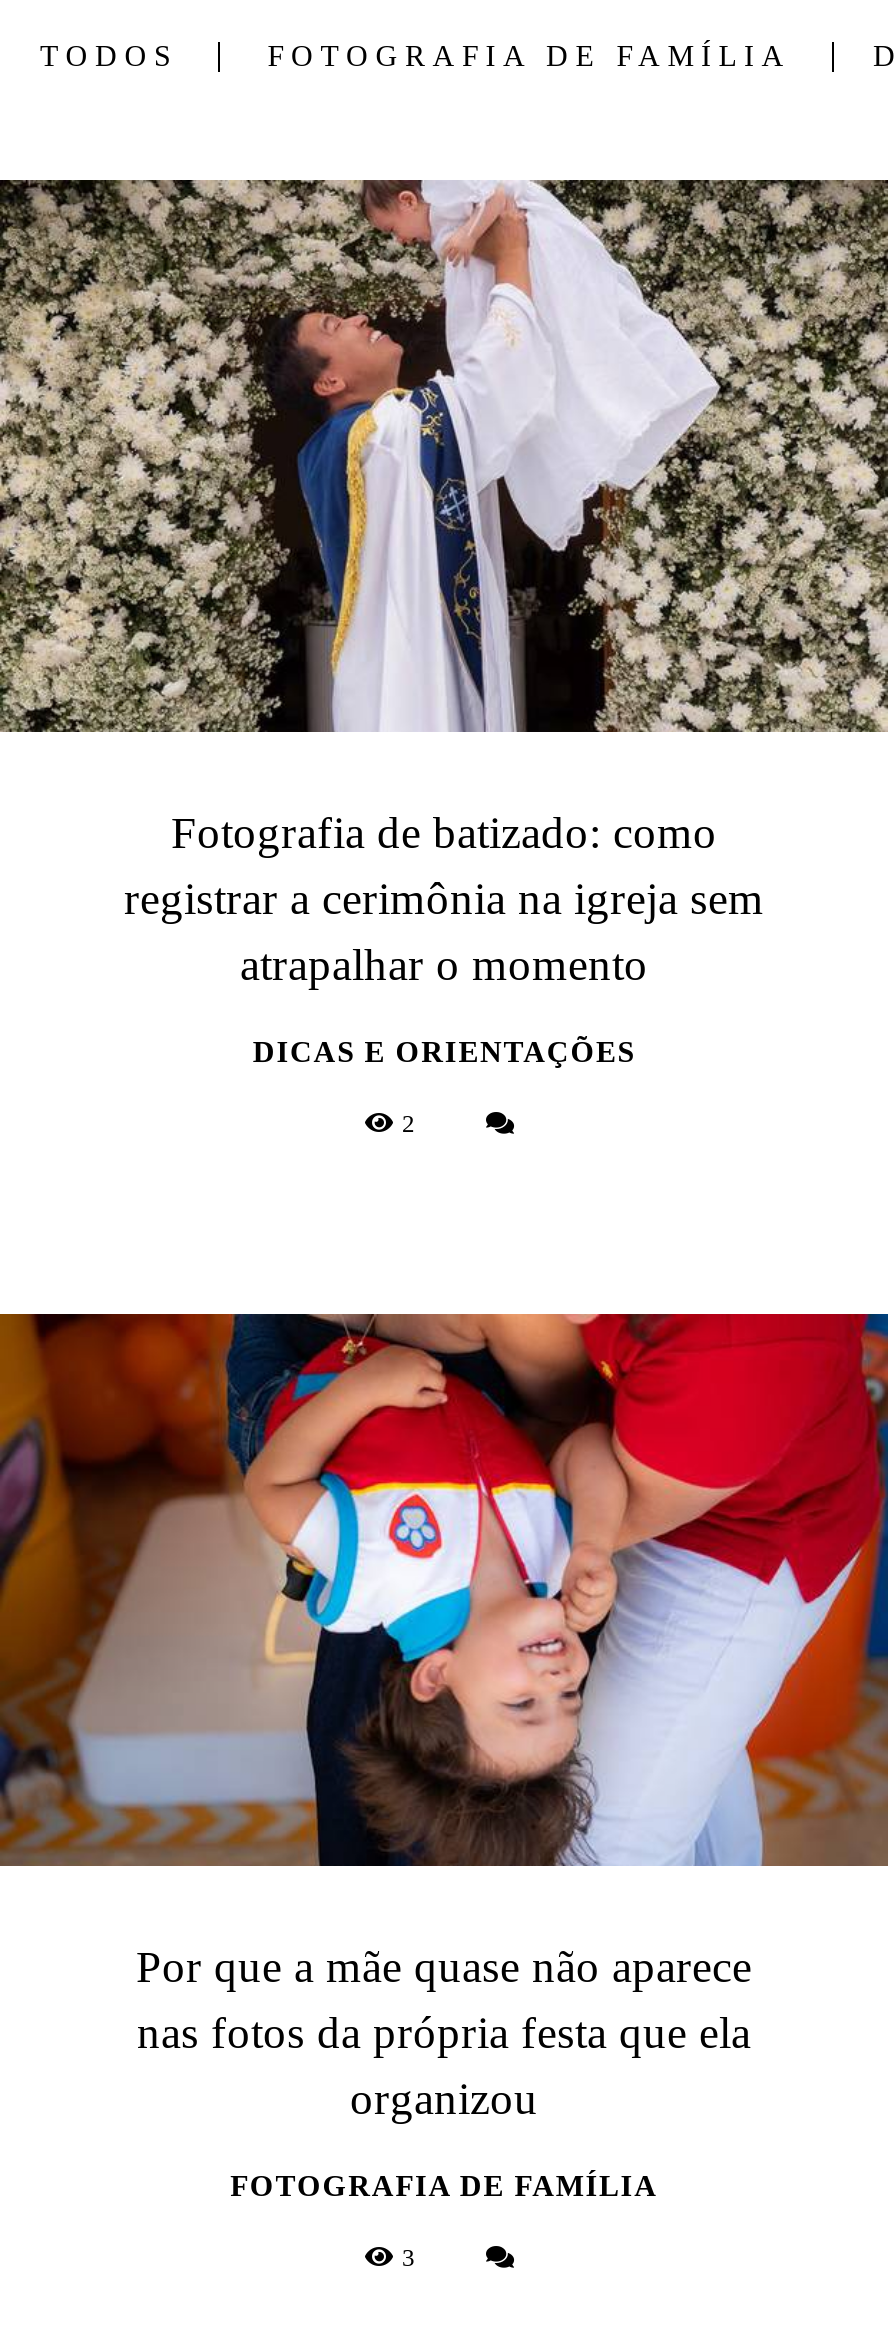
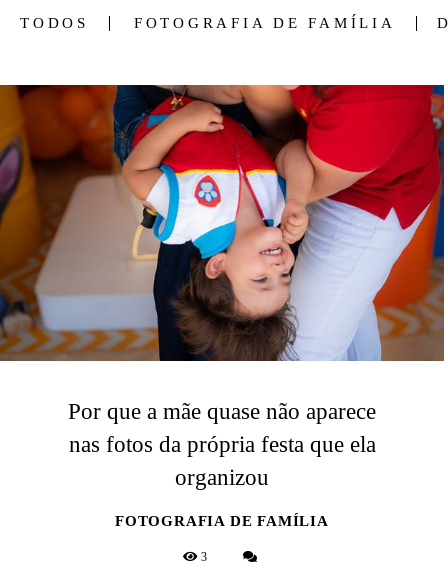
[6,178,890,1138] [image] | Fotografia de batizado: como | registrar a cerimônia na igreja sem | atrapalhar o momento | DICAS E ORIENTAÇÕES | 2 -> none

